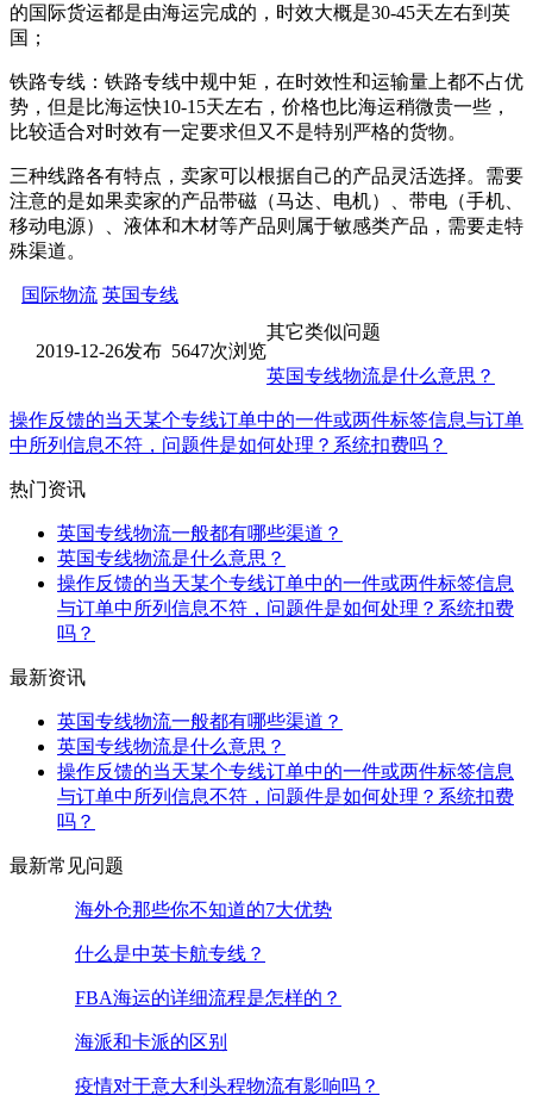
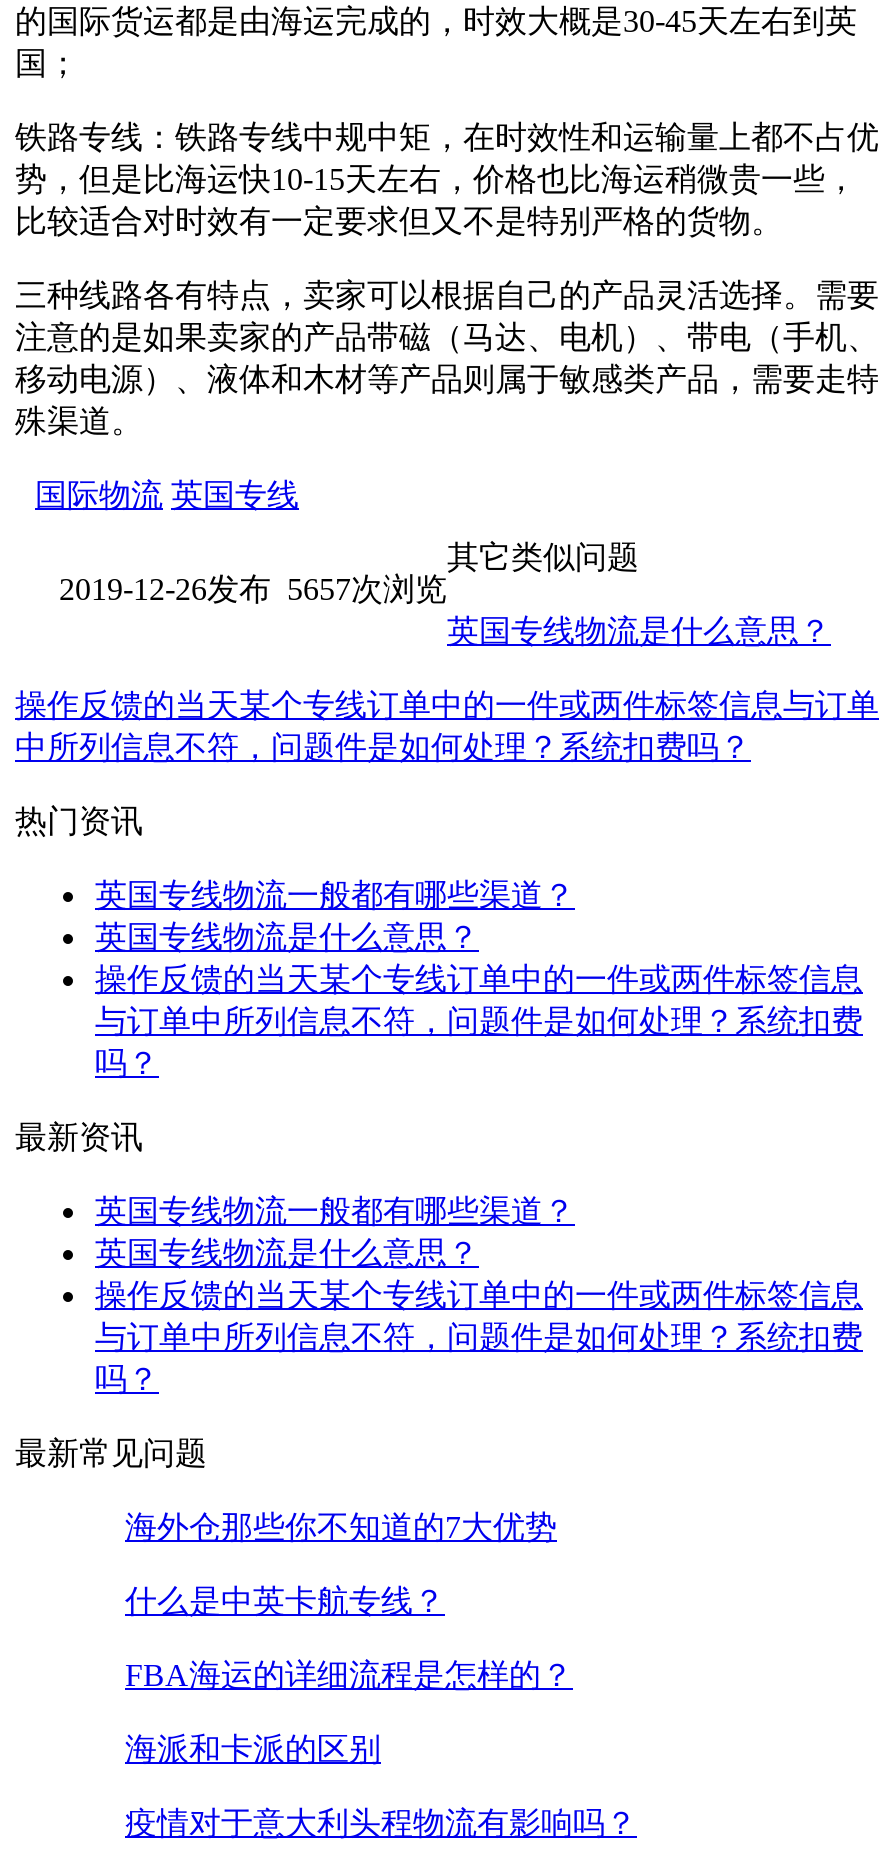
[36,341,266,361] 2019-12-26发布 5647次浏览 -> [59,573,447,607] 2019-12-26发布 5657次浏览

